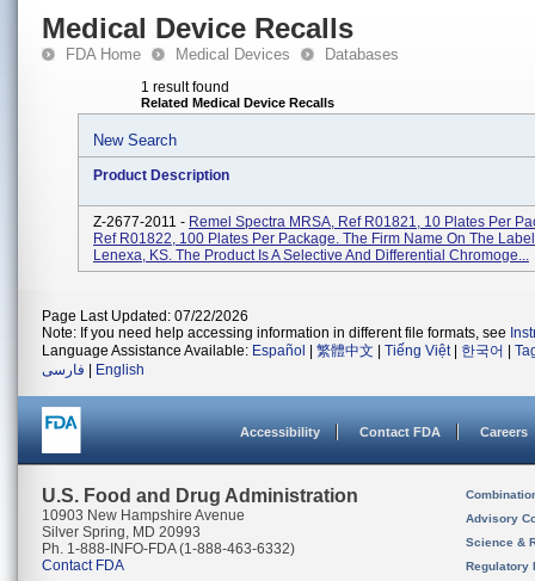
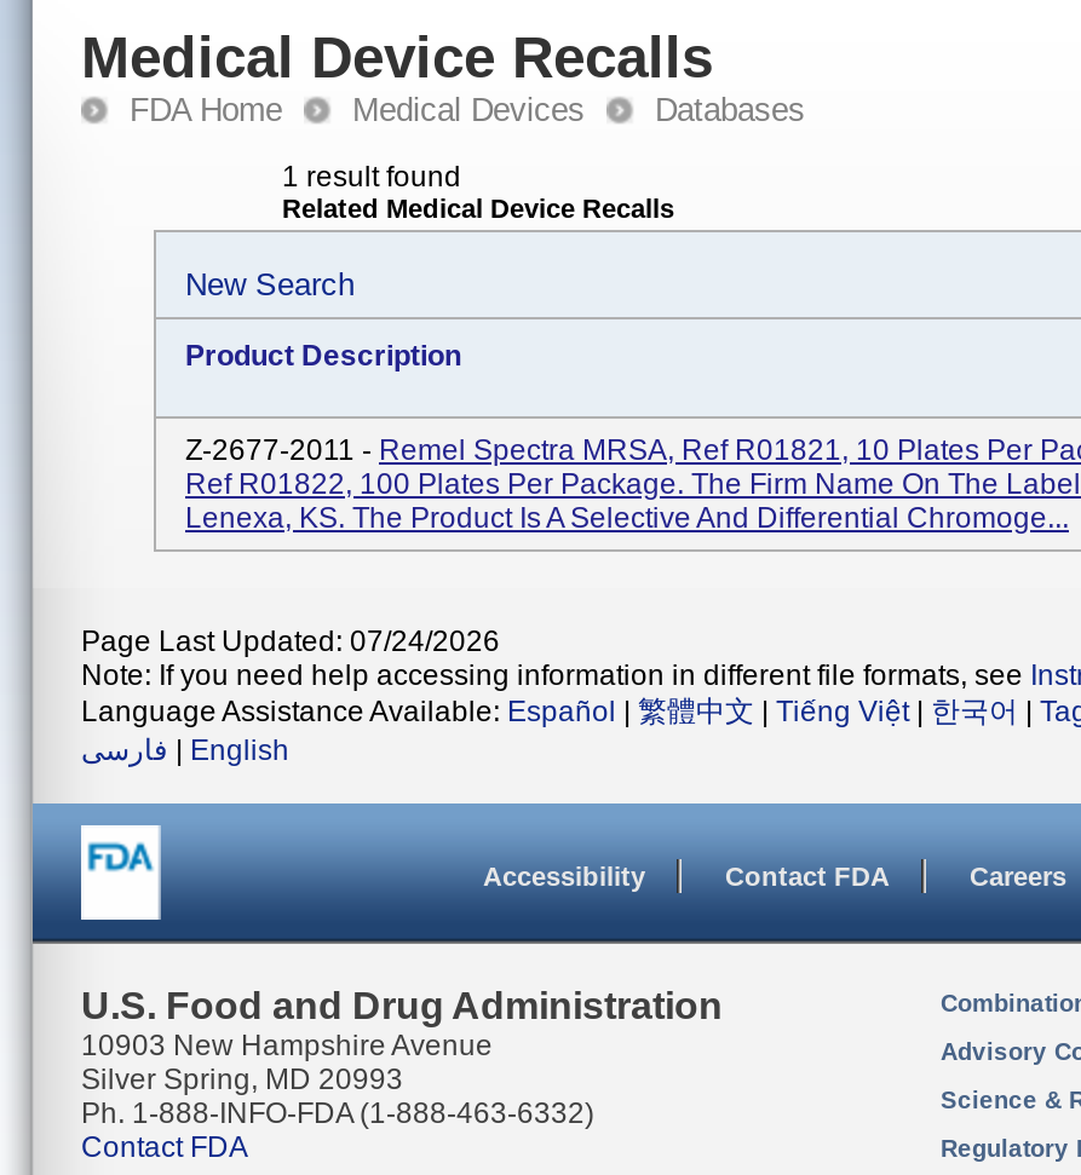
[42,308,248,325] Page Last Updated: 07/22/2026 -> [81,624,500,658] Page Last Updated: 07/24/2026

